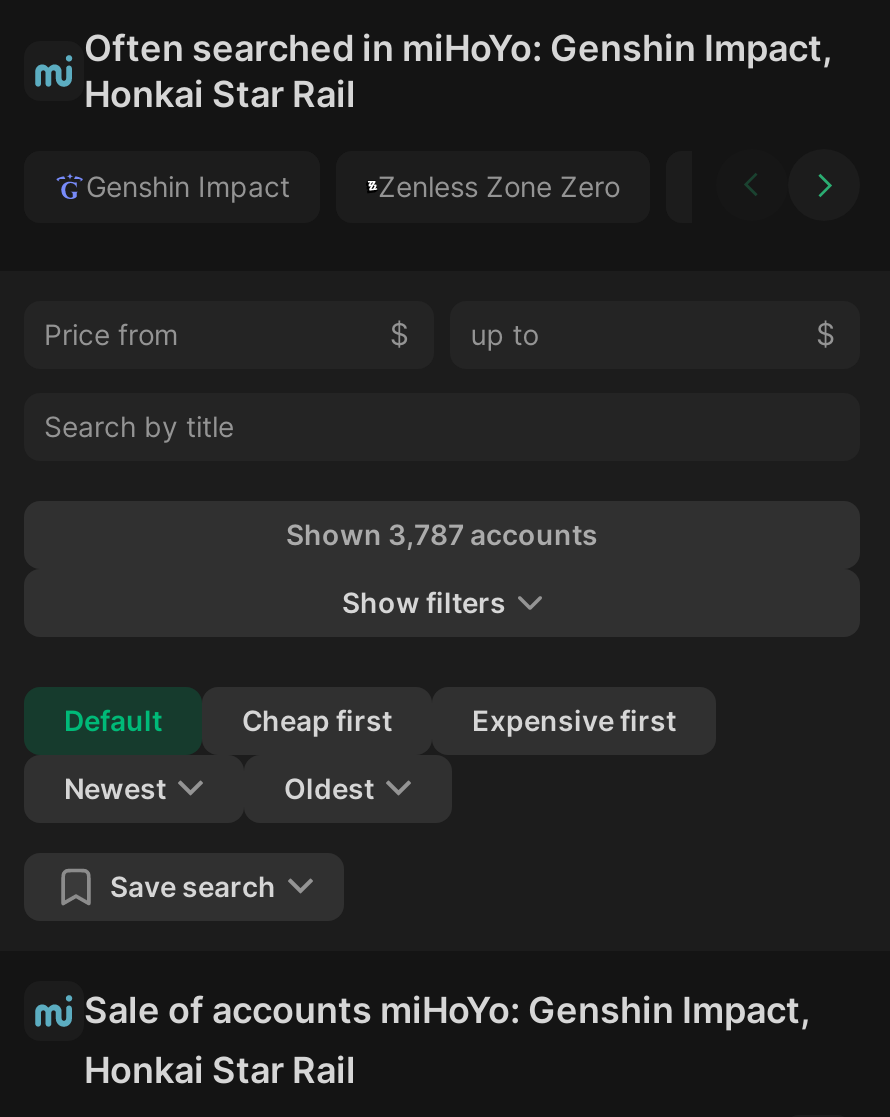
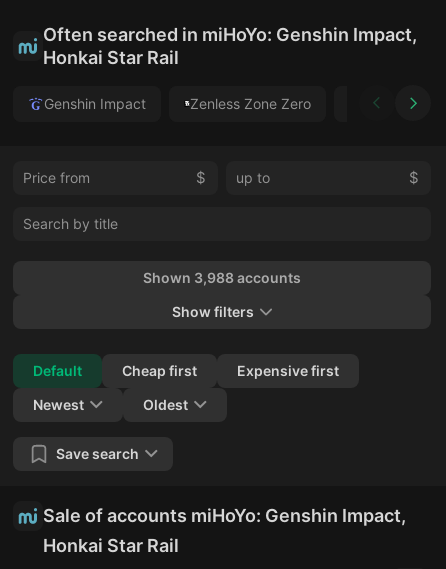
[286,517,598,551] Shown 3,787 accounts -> [143,269,301,286] Shown 3,988 accounts

